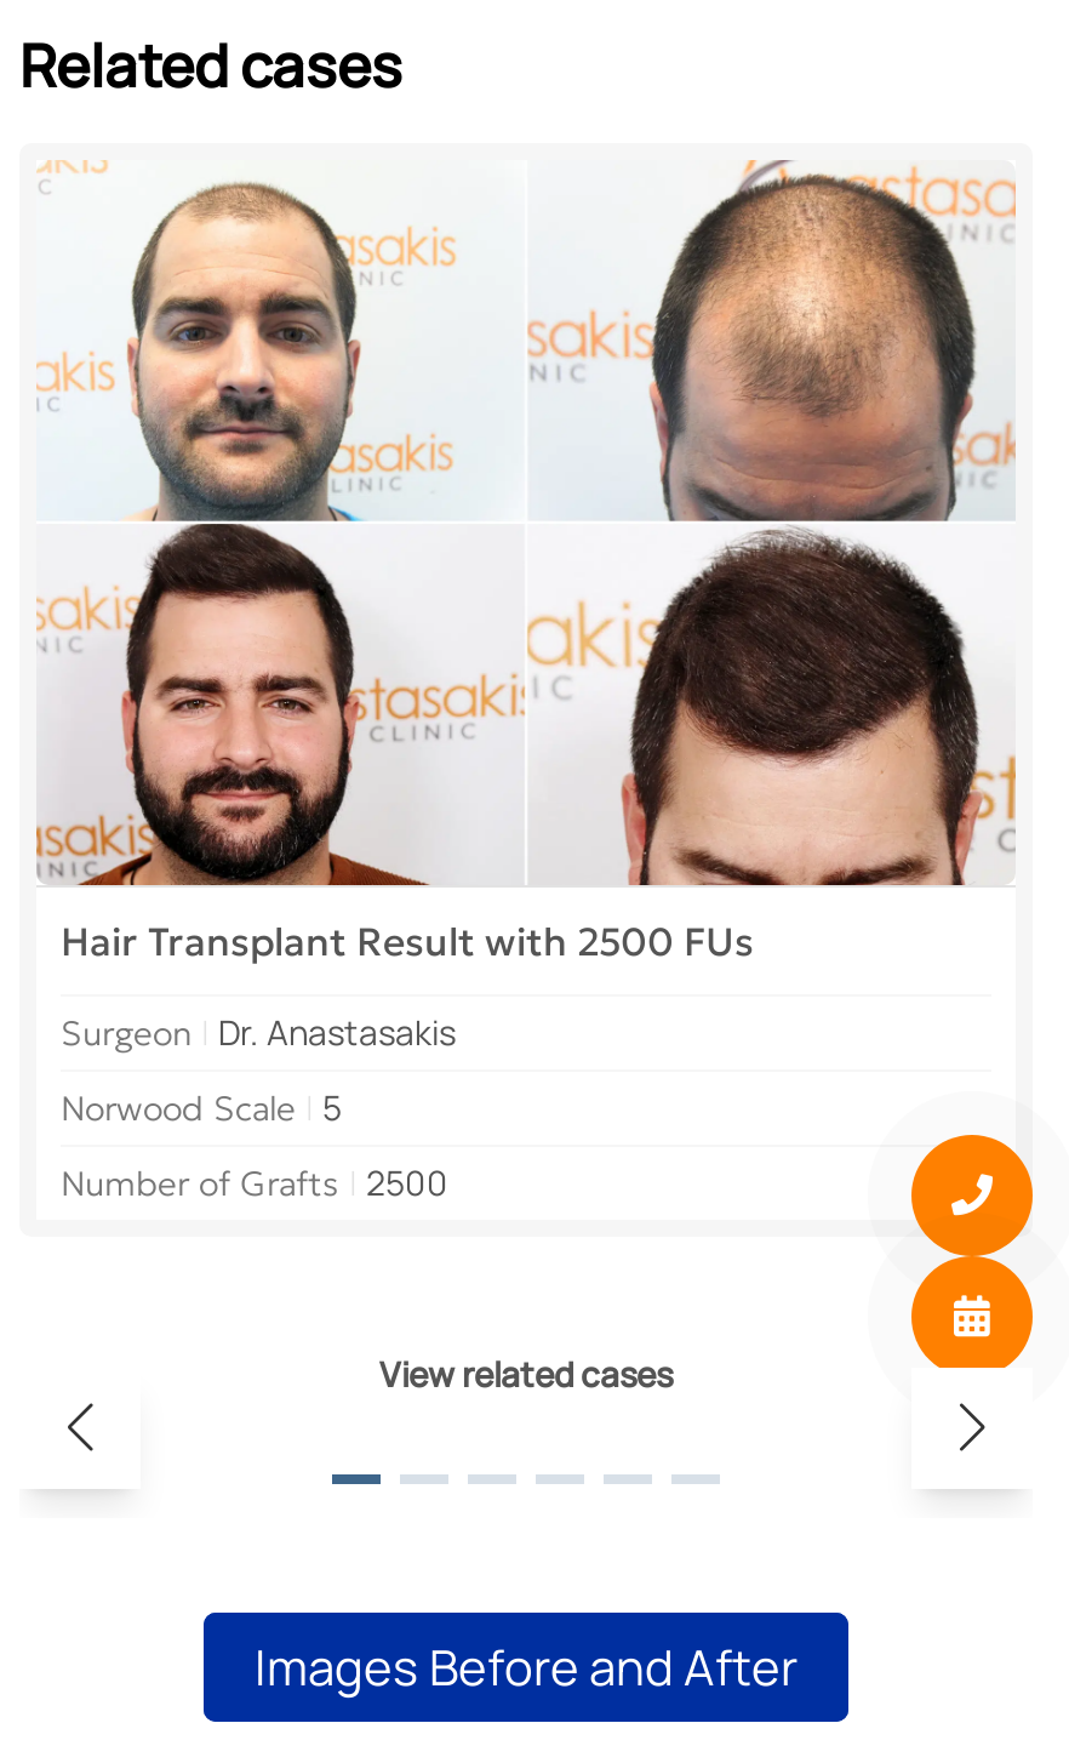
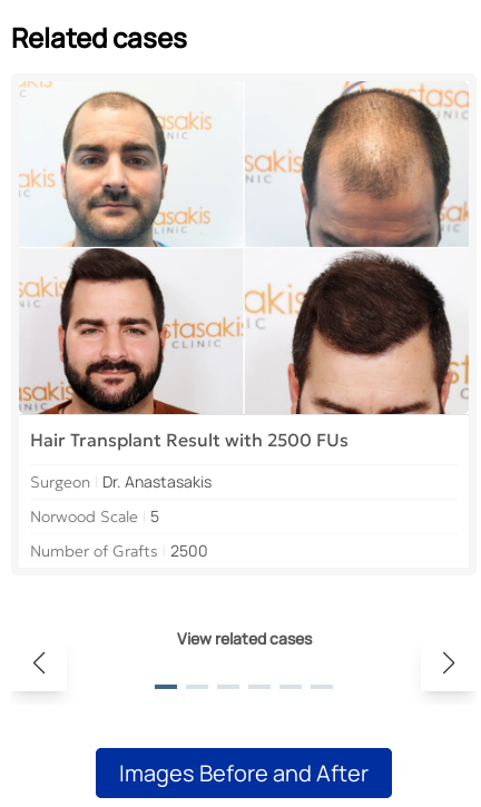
[909,1132,1035,1370] [image] -> none

